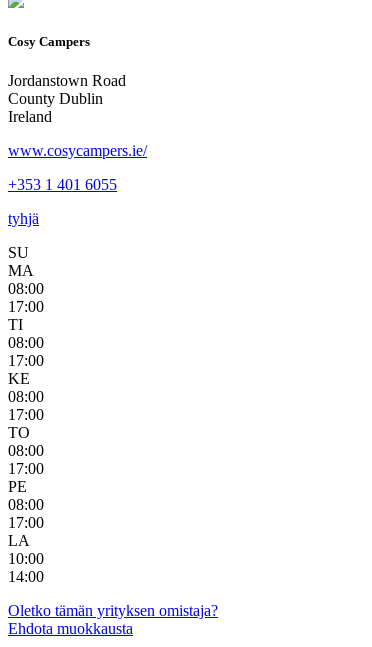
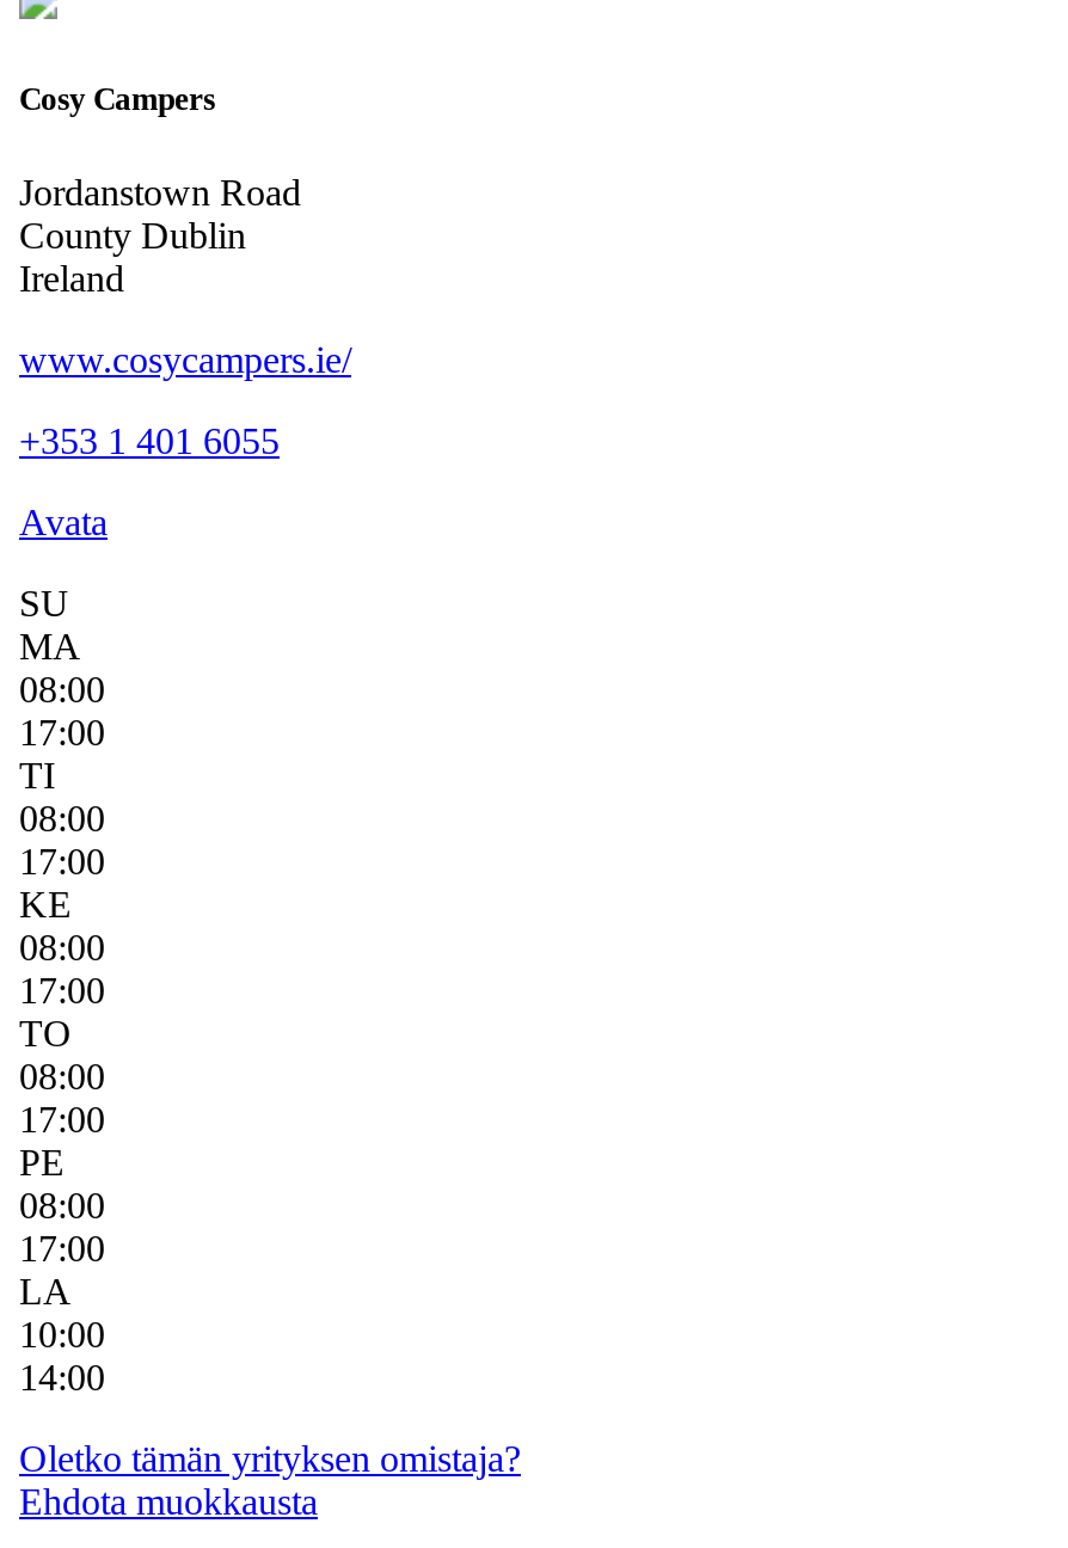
[8,210,39,227] tyhjä -> [19,502,108,543] Avata

